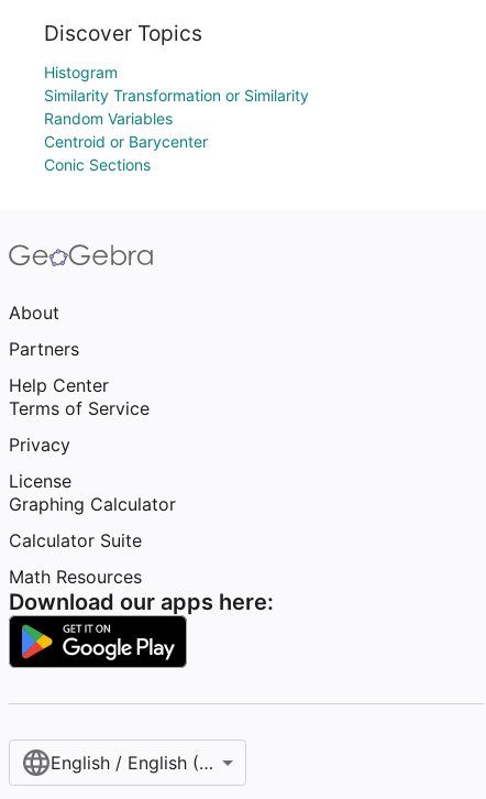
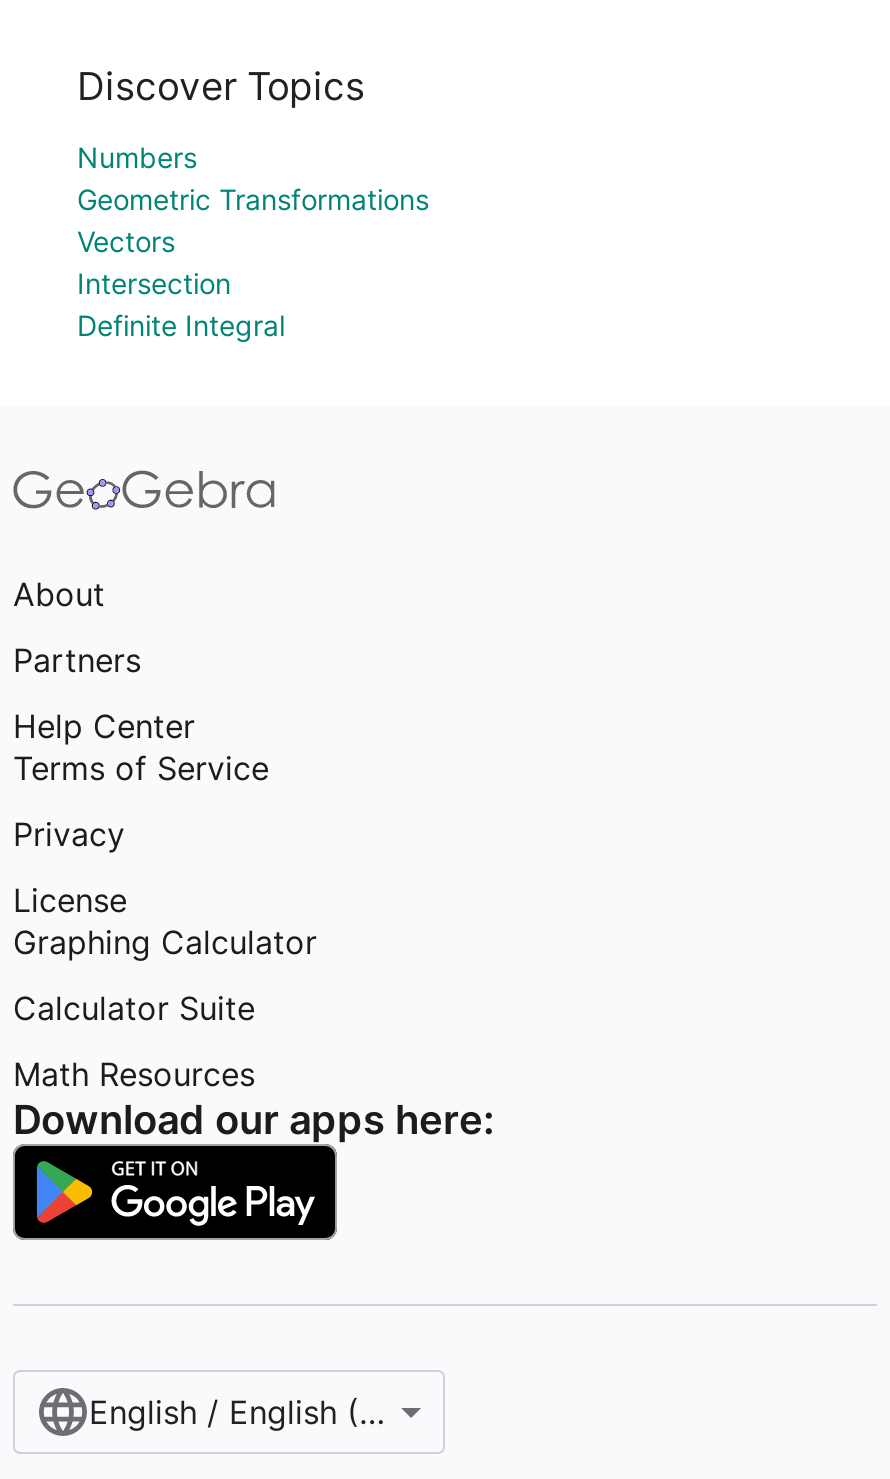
[44,63,309,174] Histogram | Similarity Transformation or Similarity | Random Variables | Centroid or Barycenter | Conic Sections -> [77,140,429,342] Numbers | Geometric Transformations | Vectors | Intersection | Definite Integral

